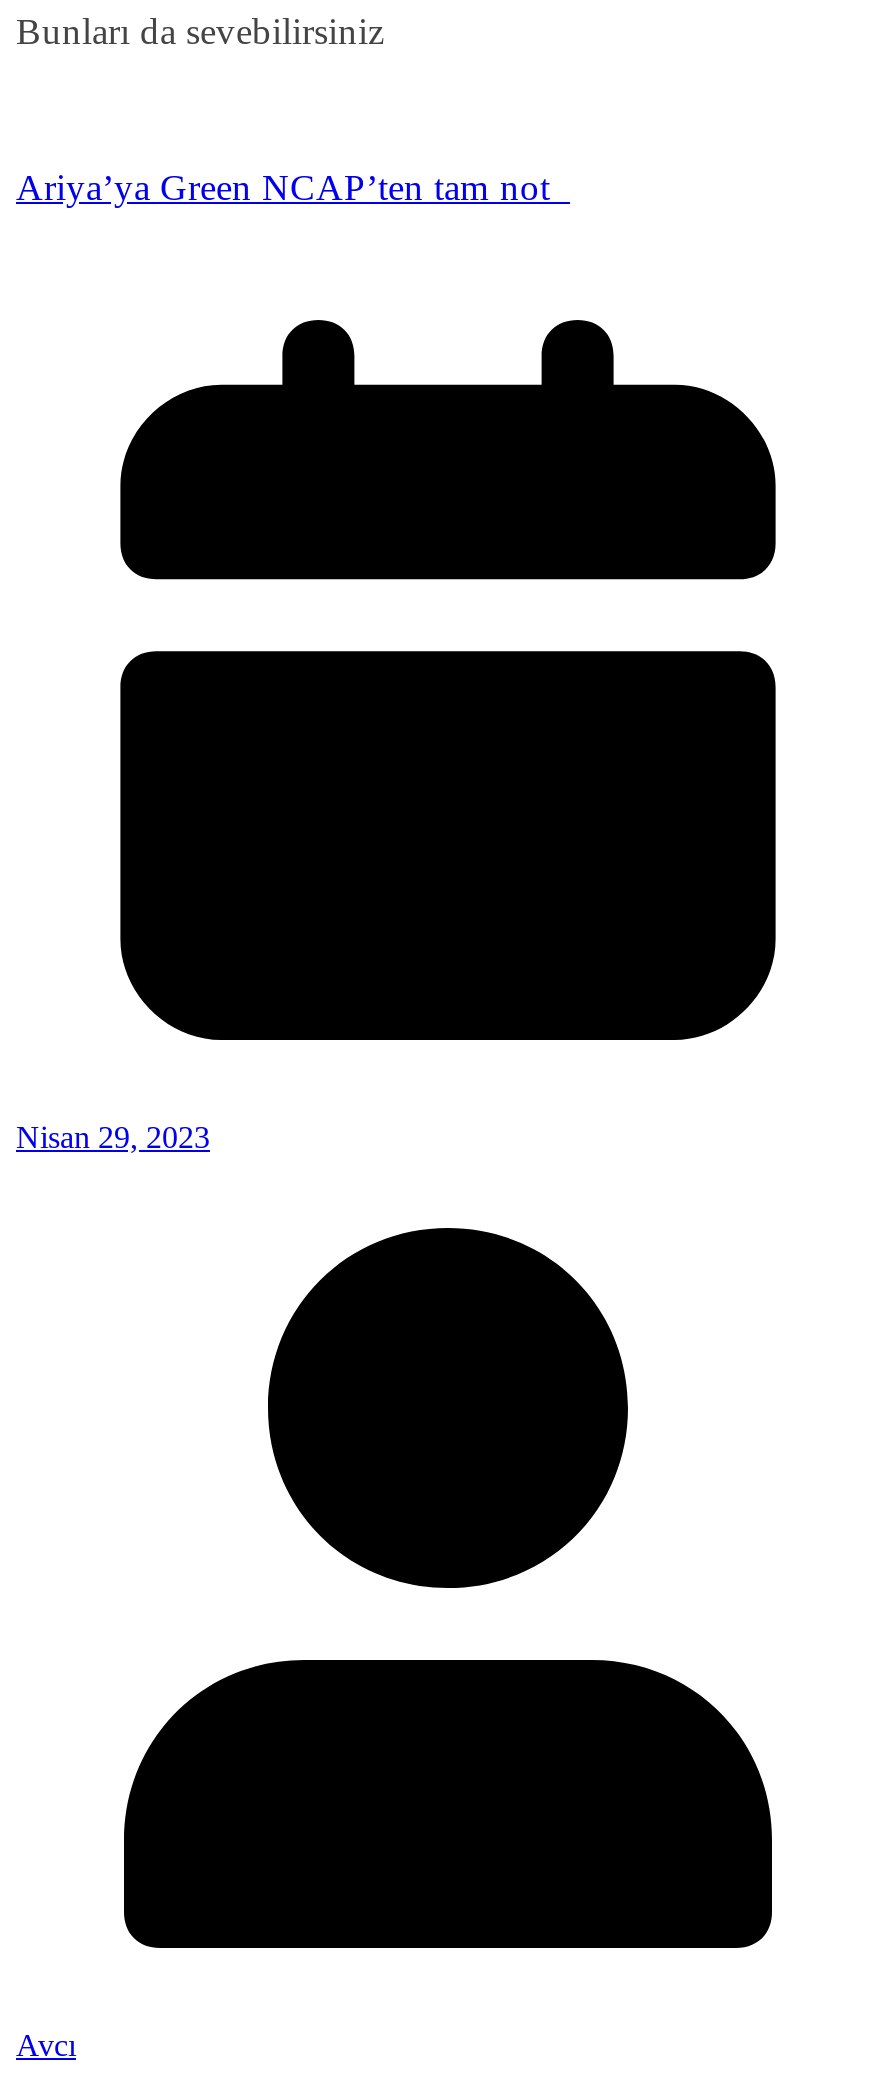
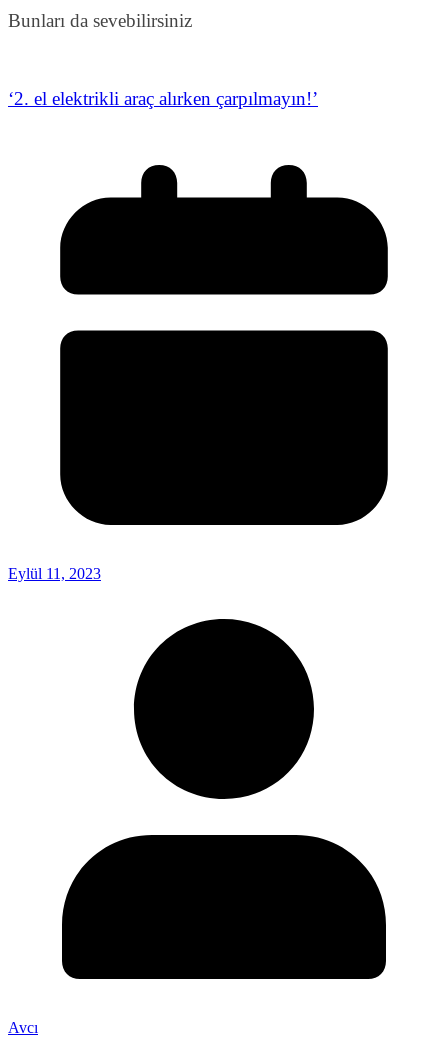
[16,166,570,208] Ariya’ya Green NCAP’ten tam not -> [8,88,318,109] ‘2. el elektrikli araç alırken çarpılmayın!’
[16,1119,210,1153] Nisan 29, 2023 -> [8,565,101,582] Eylül 11, 2023

